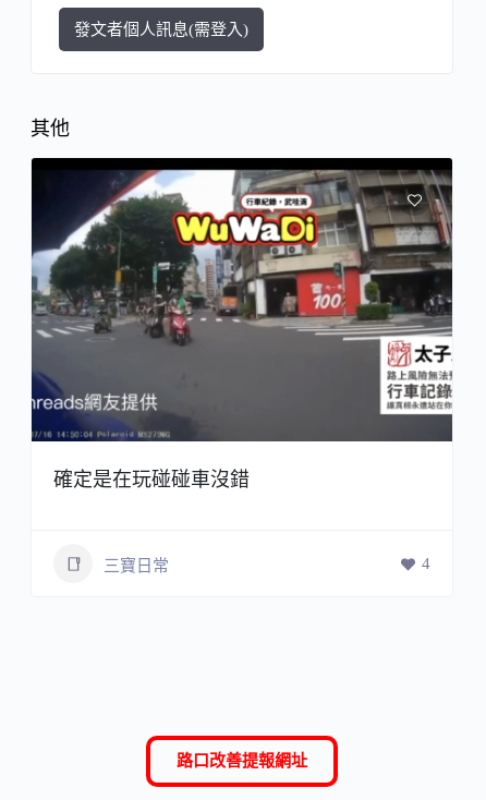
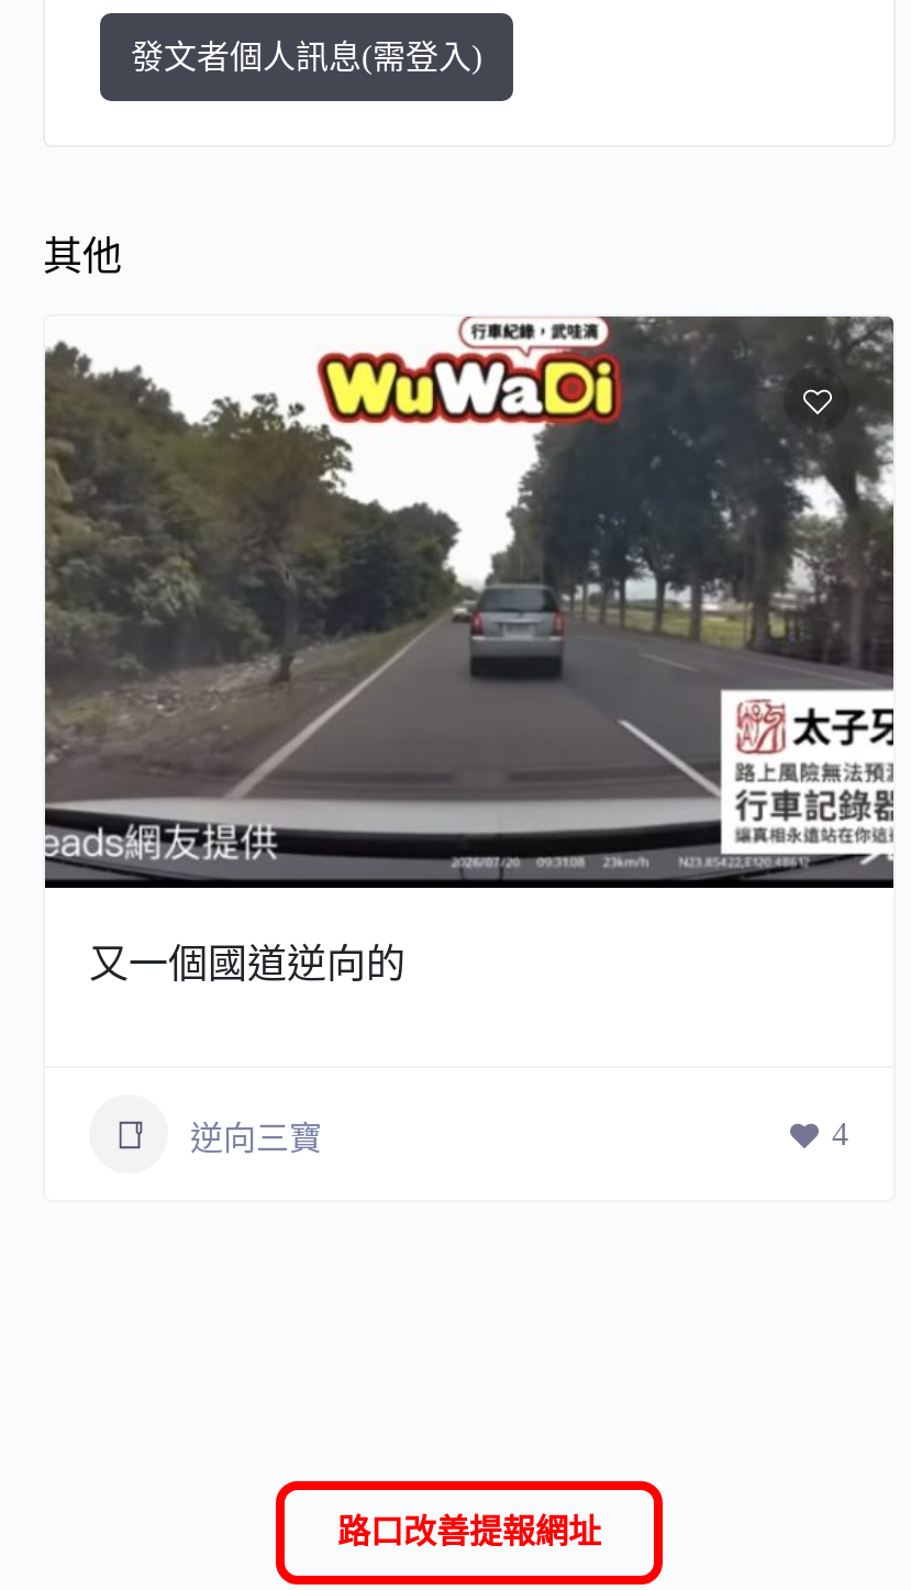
[31,157,453,491] [image] | 確定是在玩碰碰車沒錯 -> [43,314,896,987] [image] | 又一個國道逆向的
[104,557,169,574] 三寶日常 -> [190,1120,322,1155] 逆向三寶

